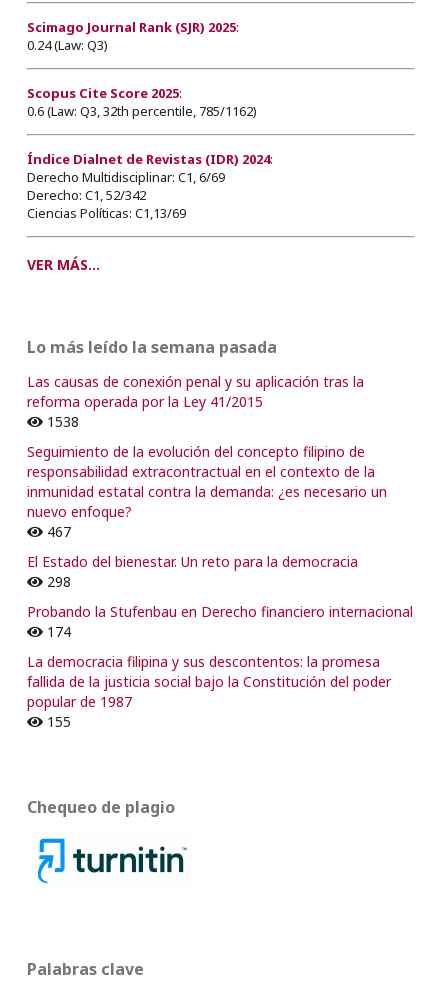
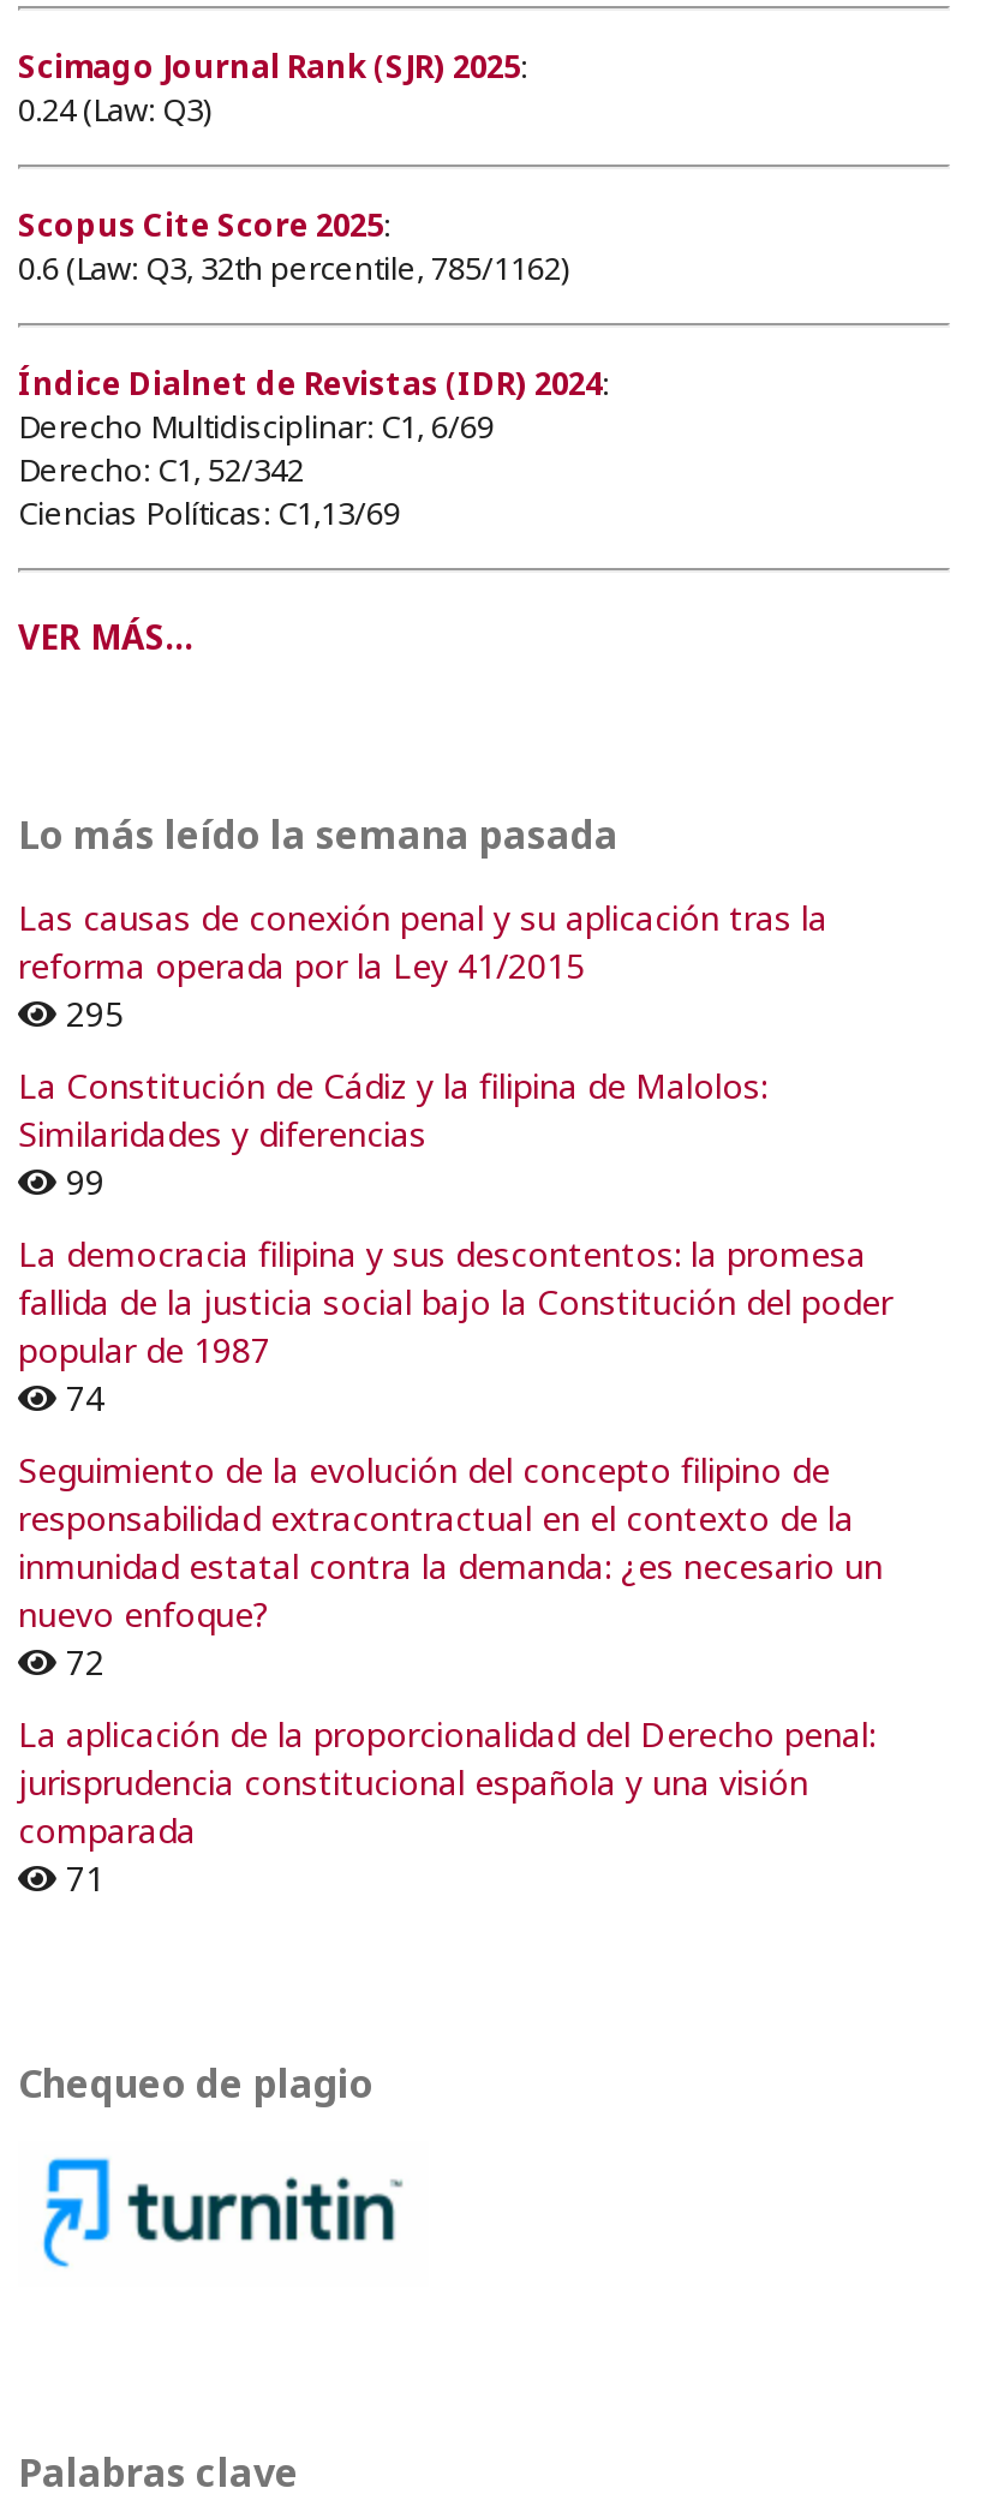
[43,412,79,431] 1538 -> [18,991,767,1421] 295 | La Constitución de Cádiz y la filipina de Malolos: | Similaridades y diferencias | 99 | 74
moved [27,442,387,521] -> [18,1448,883,1637]: Seguimiento de la evolución del concepto filipino de | responsabilidad extracontractual en el contexto de la | inmunidad estatal contra la demanda: ¿es necesario un | nuevo enfoque?
[27,522,413,731] 467 | El Estado del bienestar. Un reto para la democracia | 298 | Probando la Stufenbau en Derecho financiero internacional | 174 | 155 -> [18,1640,875,1902] 72 | La aplicación de la proporcionalidad del Derecho penal: | jurisprudencia constitucional española y una visión | comparada | 71
moved [27,652,391,711] -> [18,1232,892,1373]: La democracia filipina y sus descontentos: la promesa | fallida de la justicia social bajo la Constitución del poder | popular de 1987

